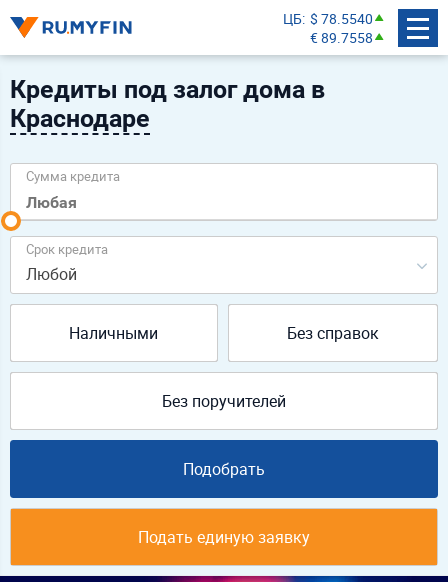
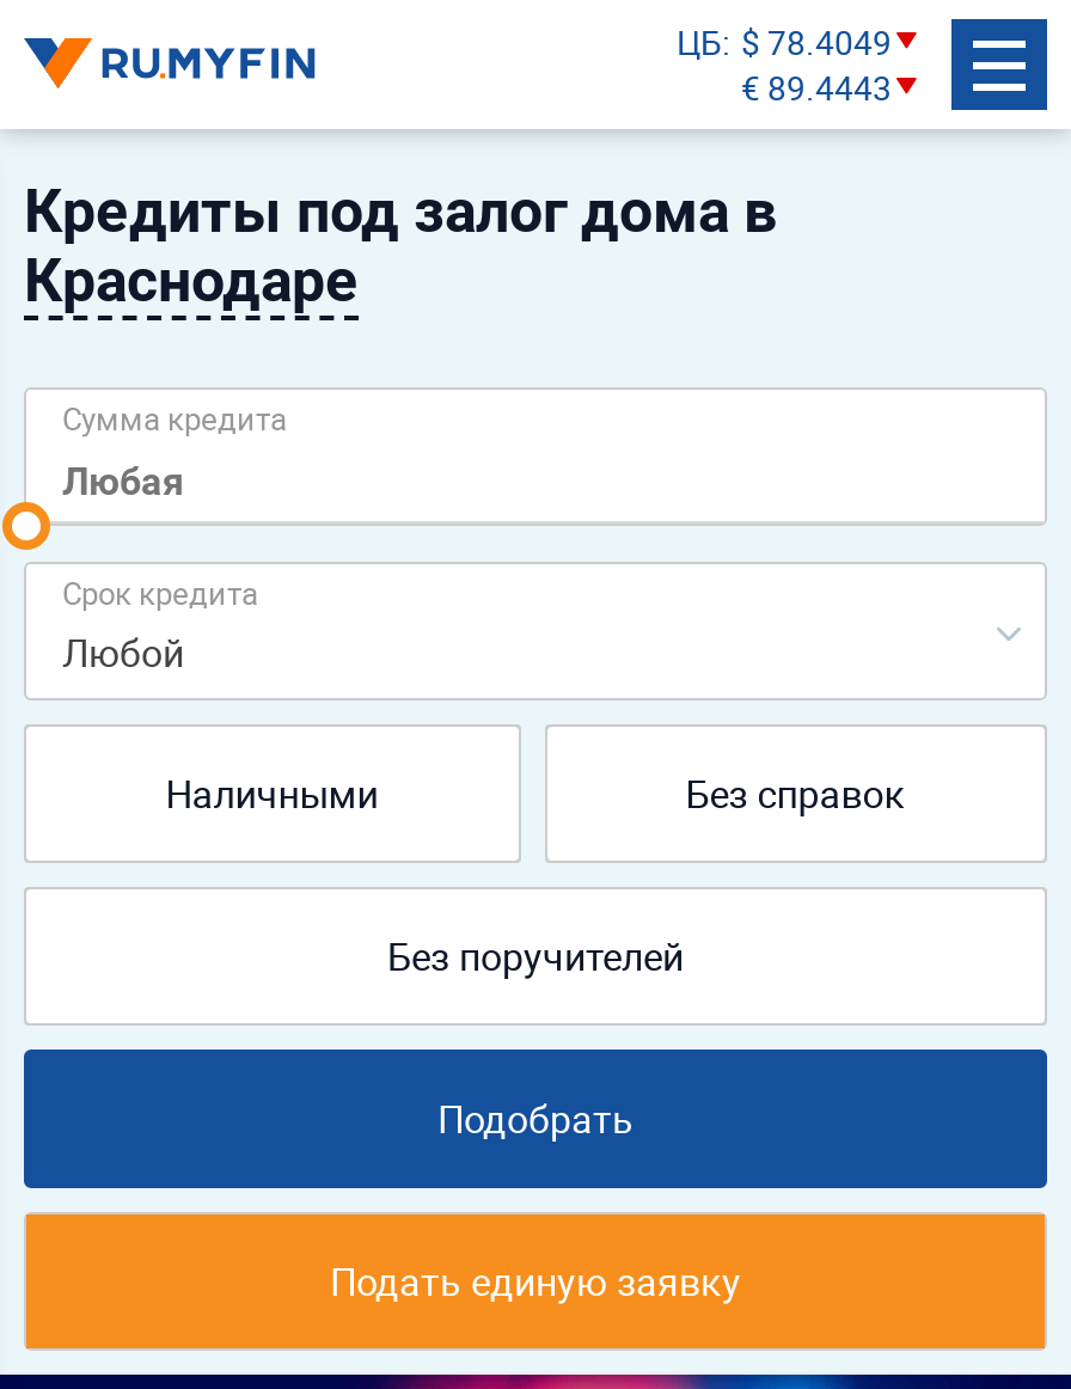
[283,8,373,27] ЦБ $ 78.5540 -> [677,18,892,63] ЦБ $ 78.4049
[310,27,373,46] € 89.7558 -> [741,63,892,109] € 89.4443

